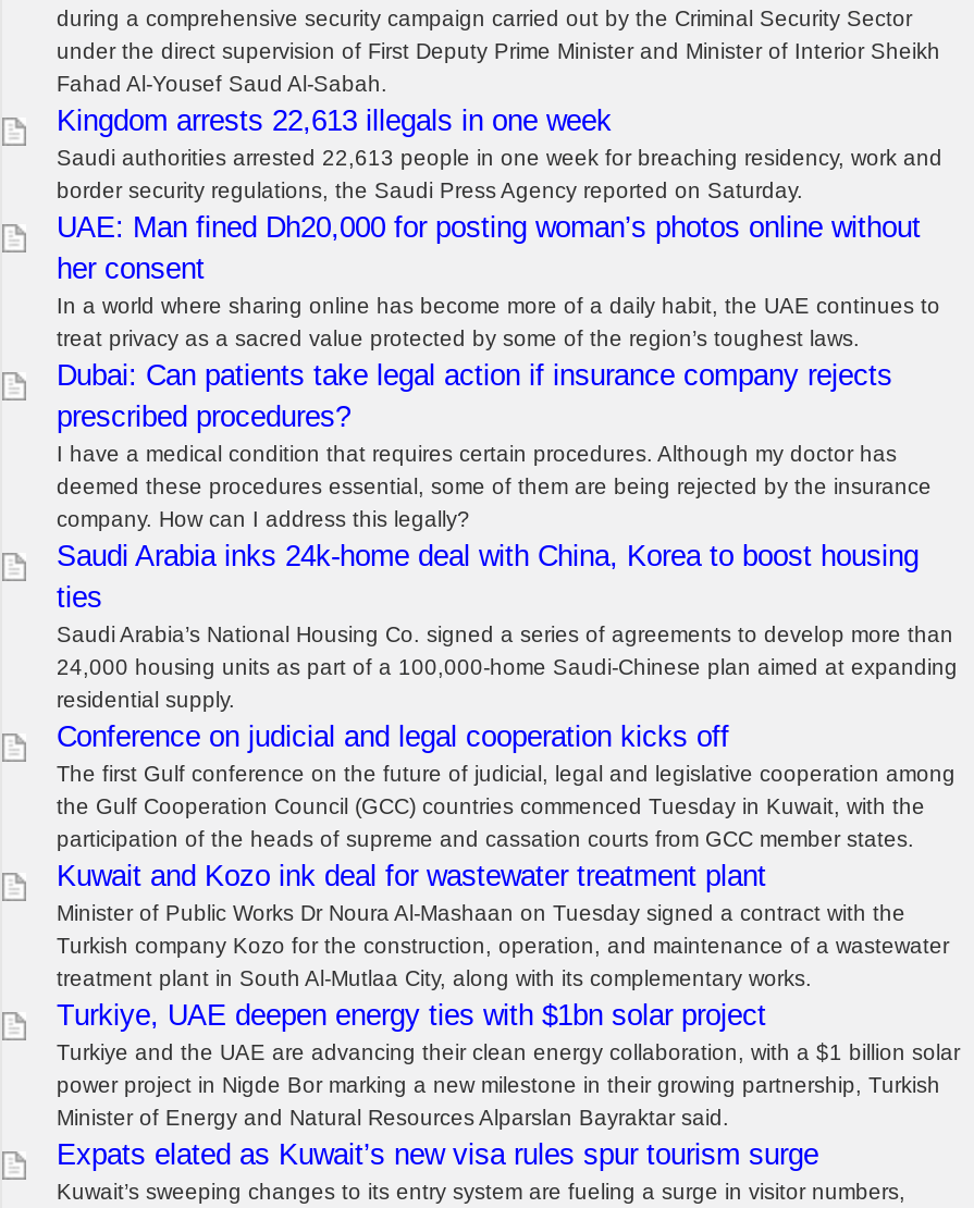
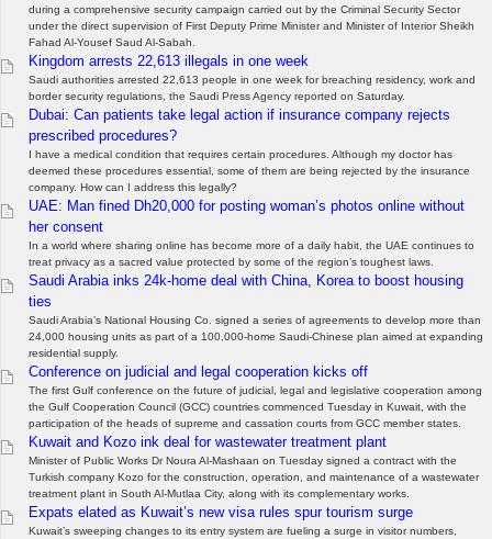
moved [57,210,940,350] -> [29,197,474,267]: UAE: Man fined Dh20,000 for posting woman’s photos online without | her consent | In a world where sharing online has become more of a daily habit, the UAE continues to | treat privacy as a sacred value protected by some of the region’s toughest laws.
[57,998,960,1129] Turkiye, UAE deepen energy ties with $1bn solar project | Turkiye and the UAE are advancing their clean energy collaboration, with a $1 billion solar | power project in Nigde Bor marking a new milestone in their growing partnership, Turkish | Minister of Energy and Natural Resources Alparslan Bayraktar said. -> none

